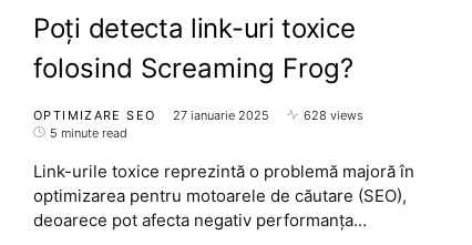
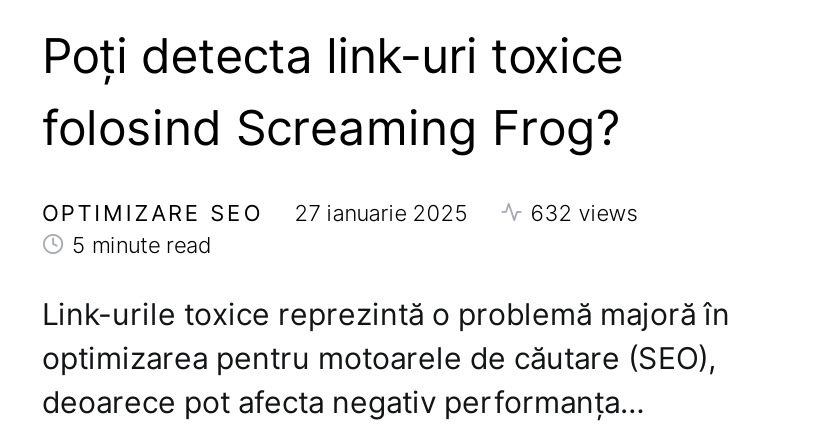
[304,107,364,123] 628 views -> [530,199,638,227] 632 views

